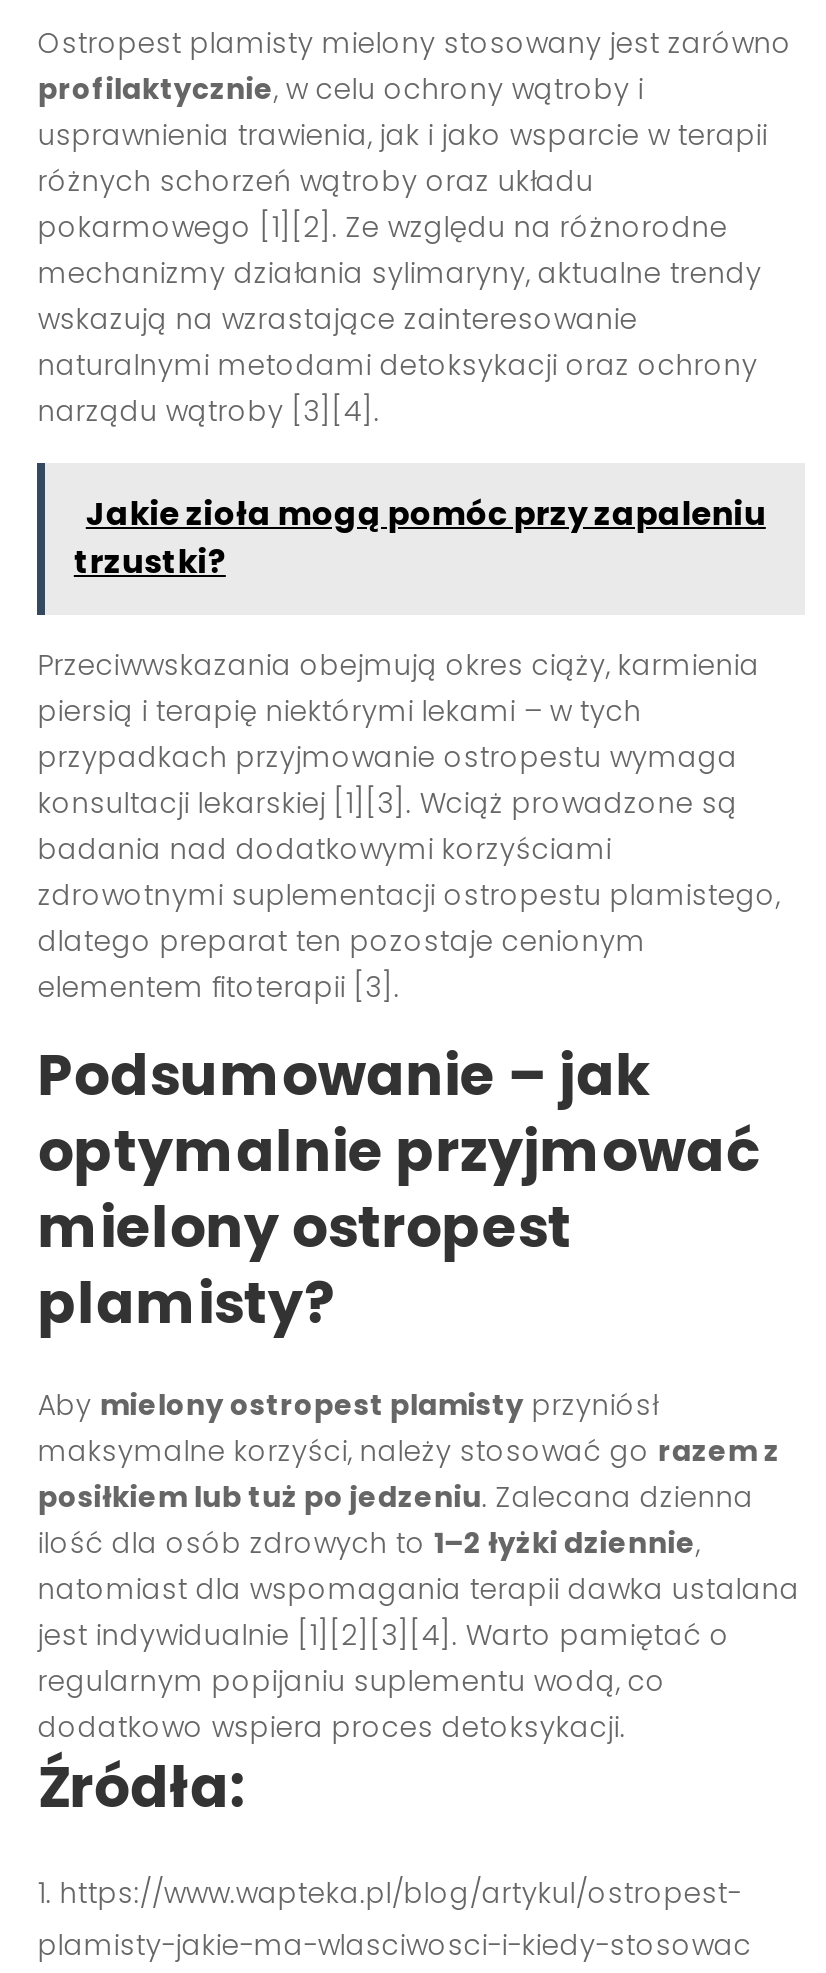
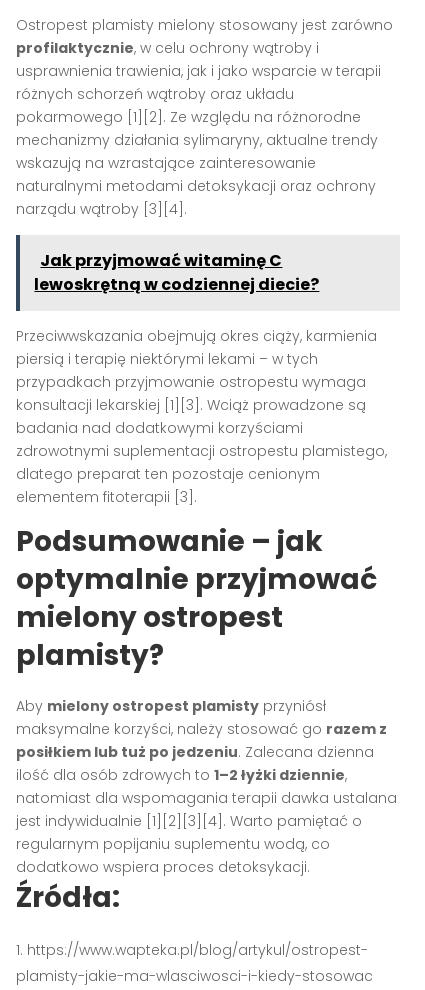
[74,491,766,585] Jakie zioła mogą pomóc przy zapaleniu | trzustki? -> [34,249,319,296] Jak przyjmować witaminę C | lewoskrętną w codziennej diecie?

